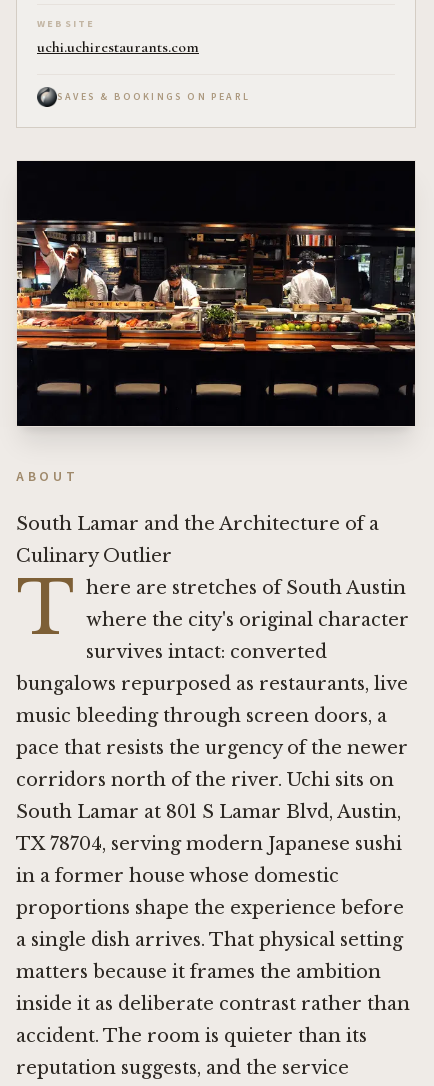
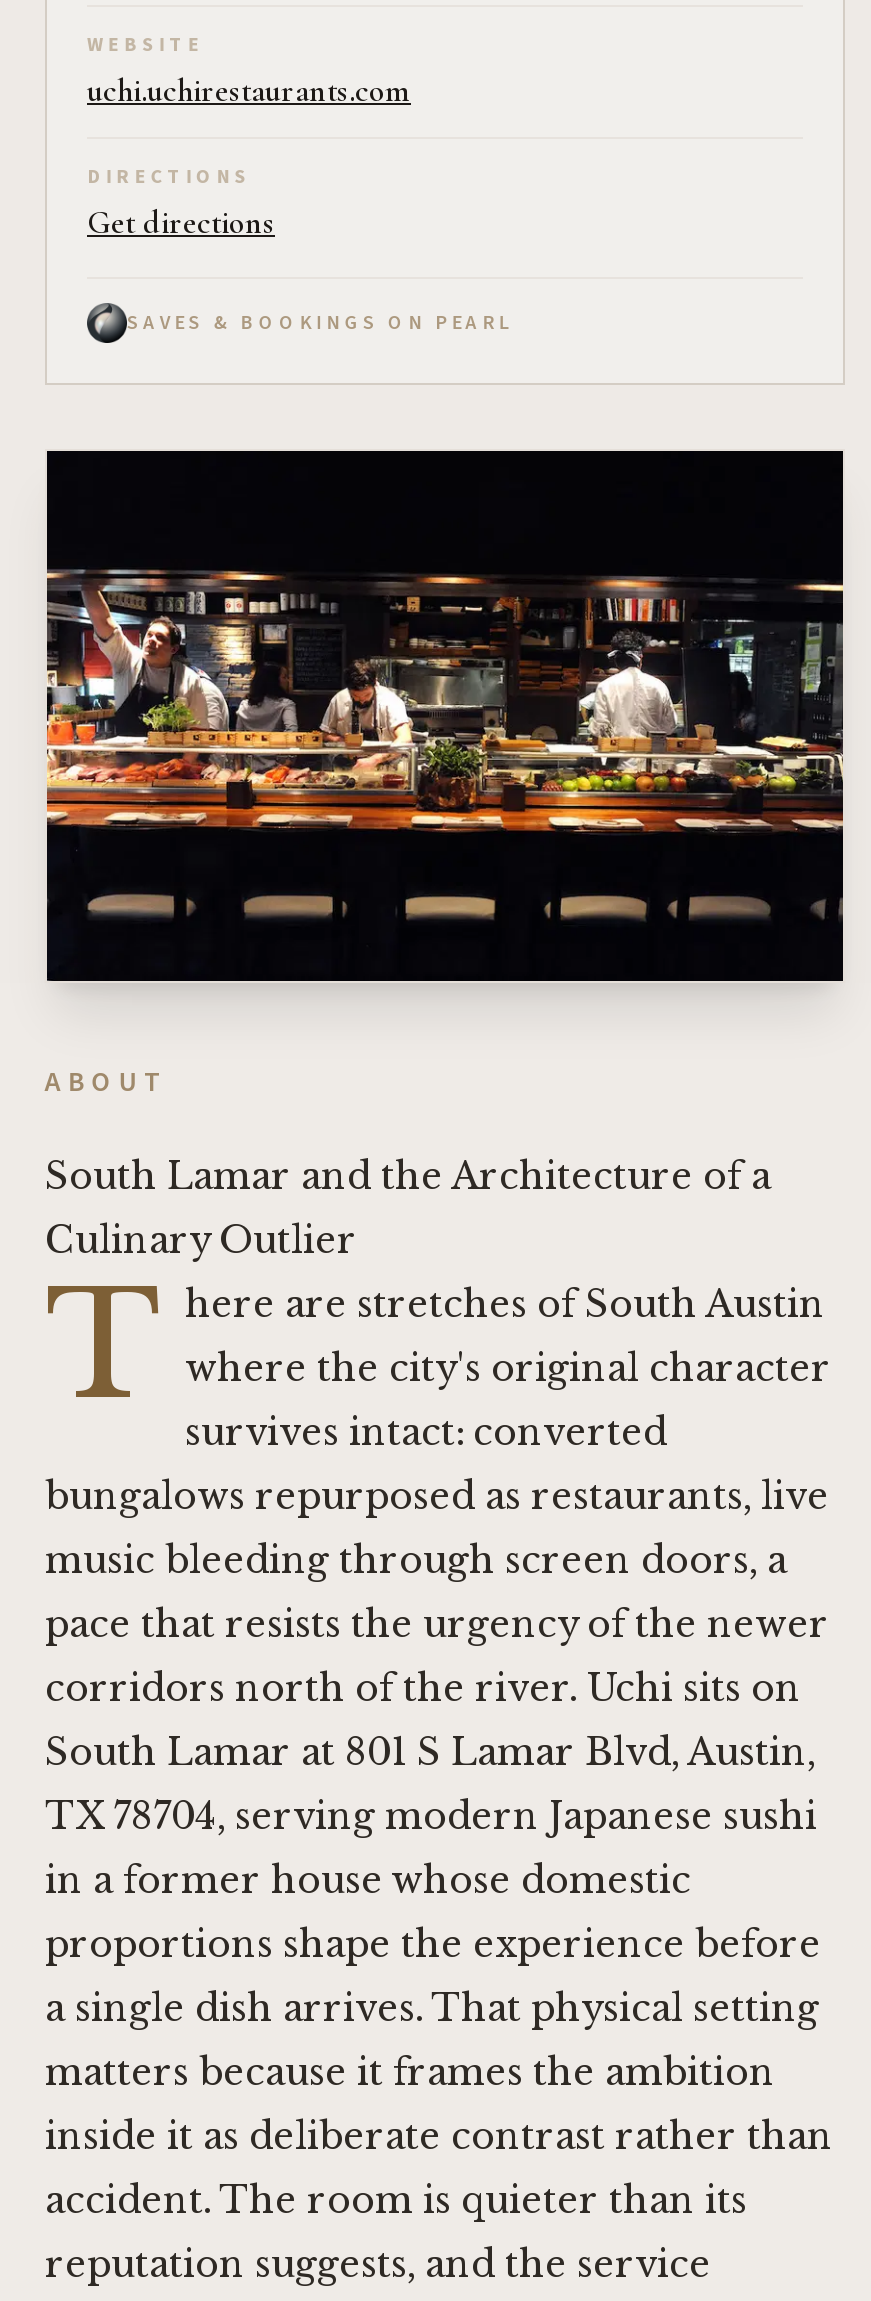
none -> [87,163,275,243] DIRECTIONS | Get directions

